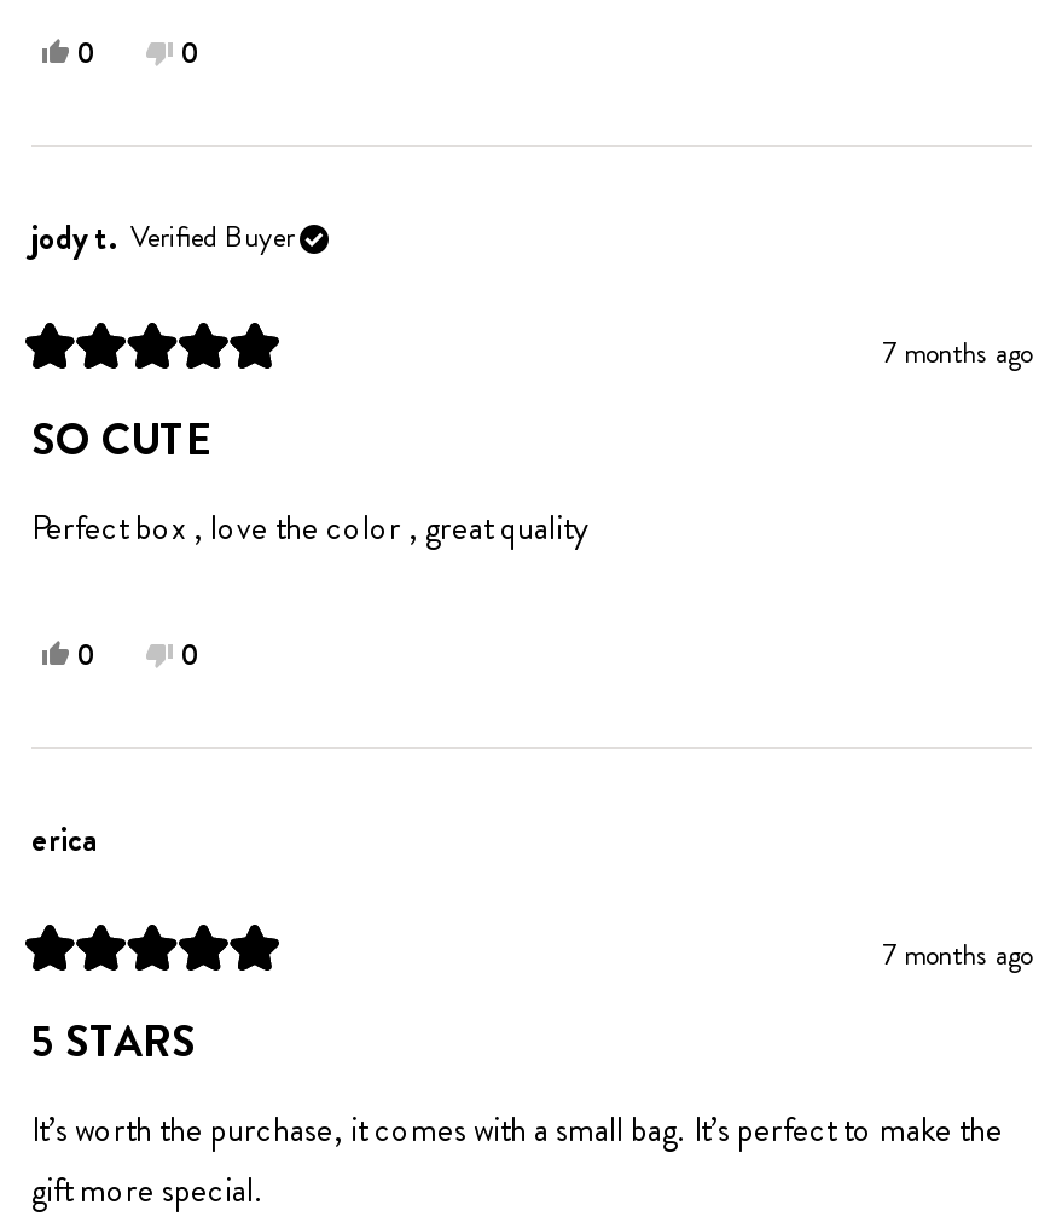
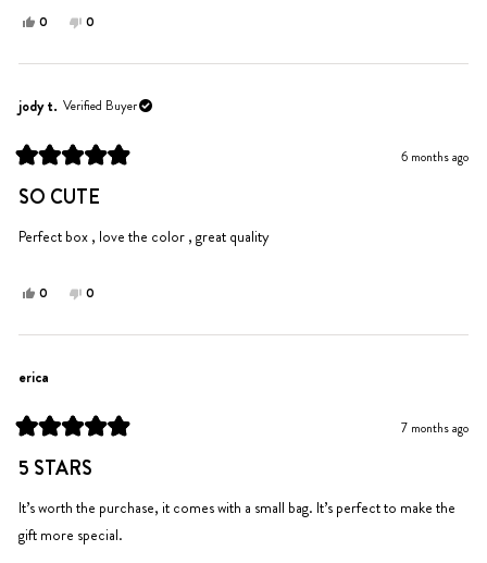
[882,331,1032,374] 7 months ago -> [401,147,469,167] 6 months ago

